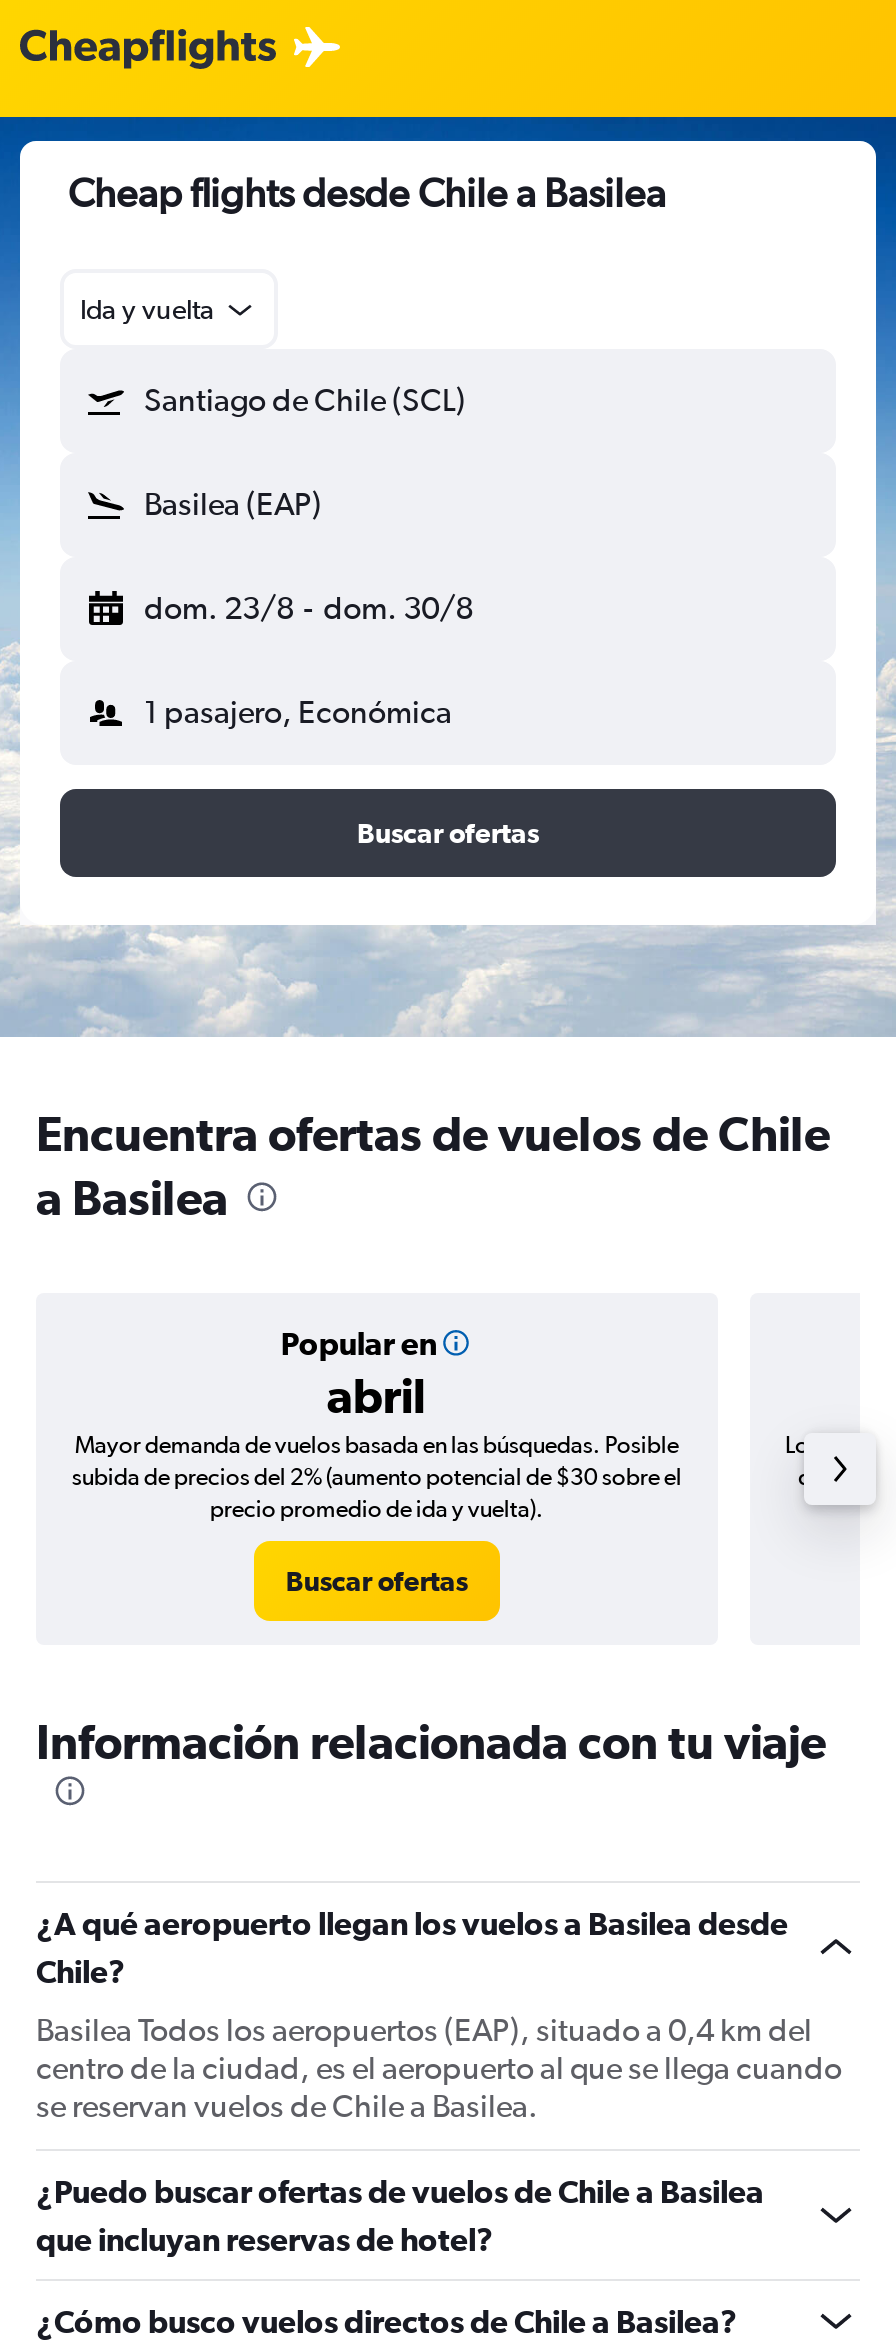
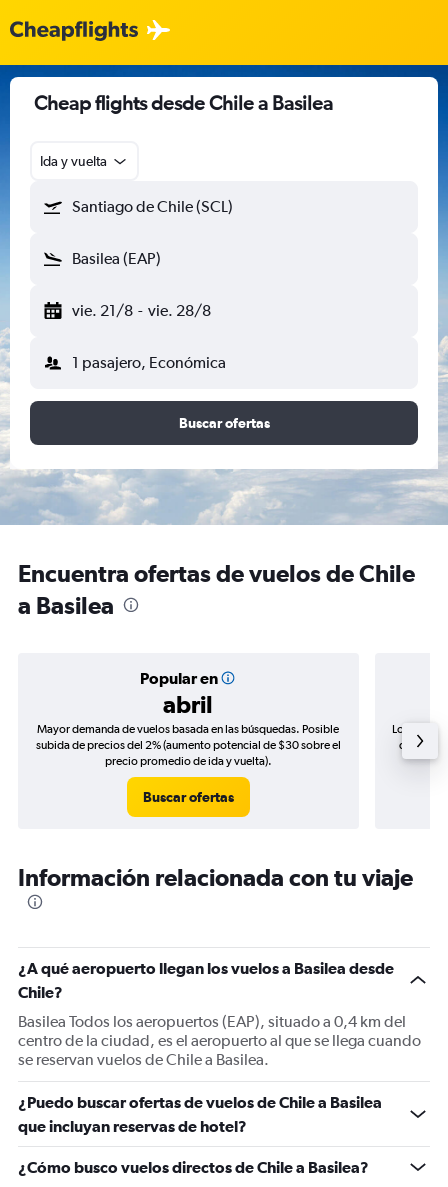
[144,589,473,627] dom. 23/8 - dom. 30/8 -> [72,301,211,320] vie. 21/8 - vie. 28/8

